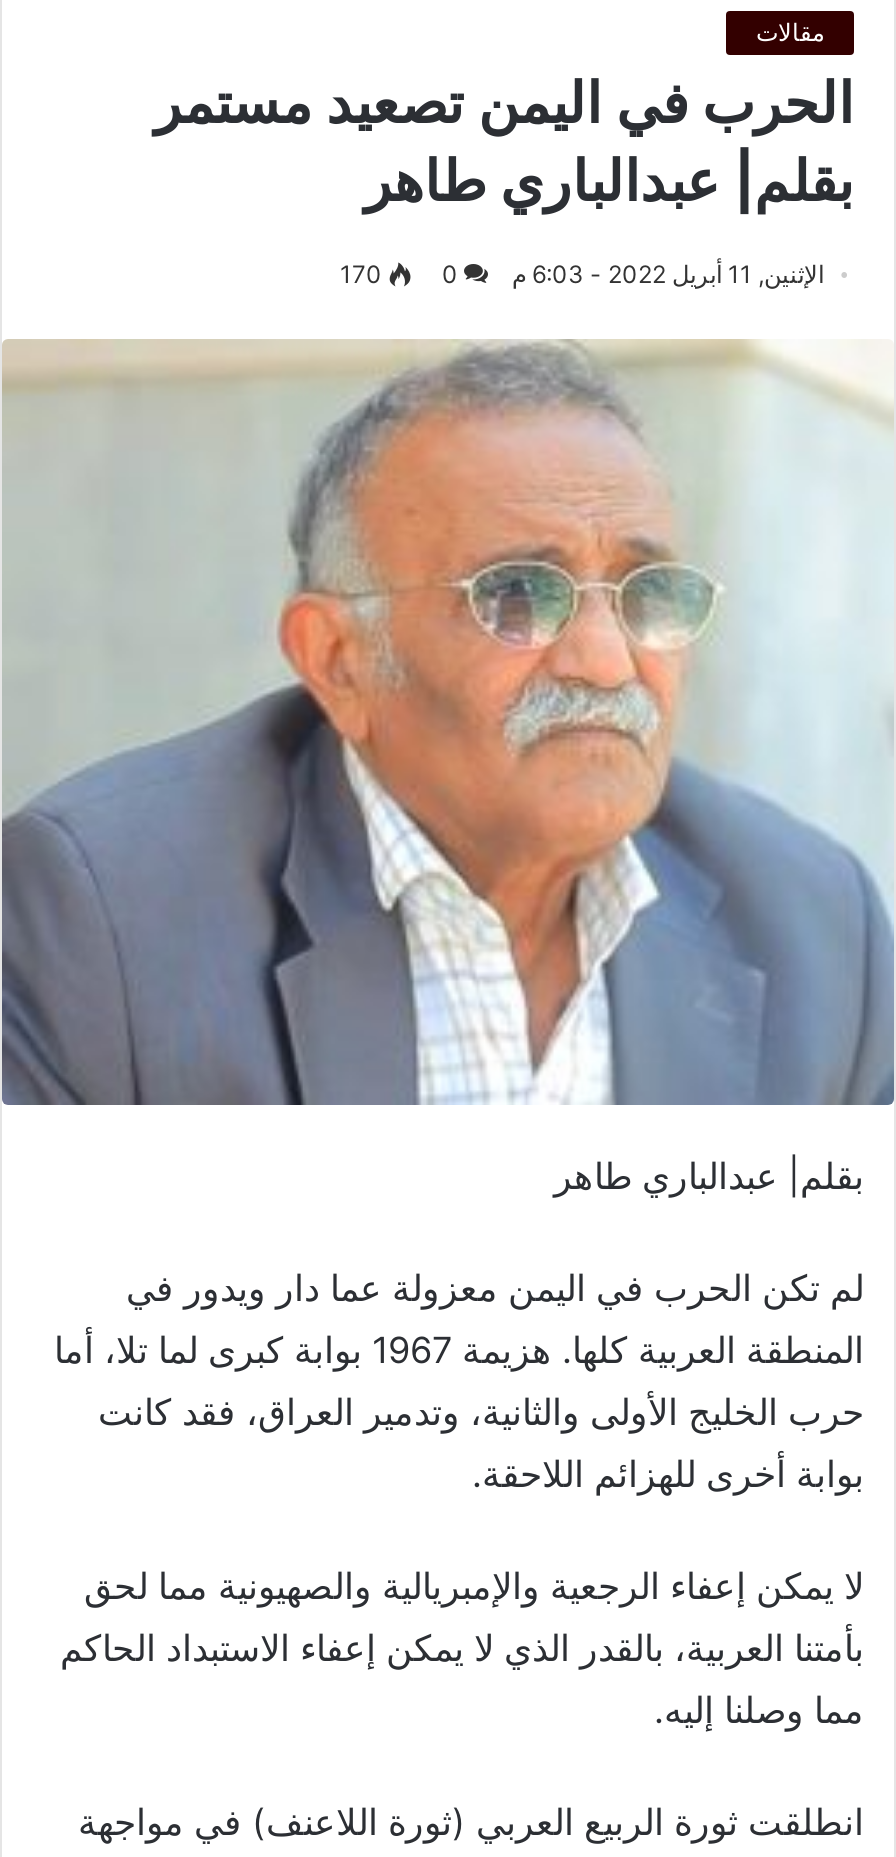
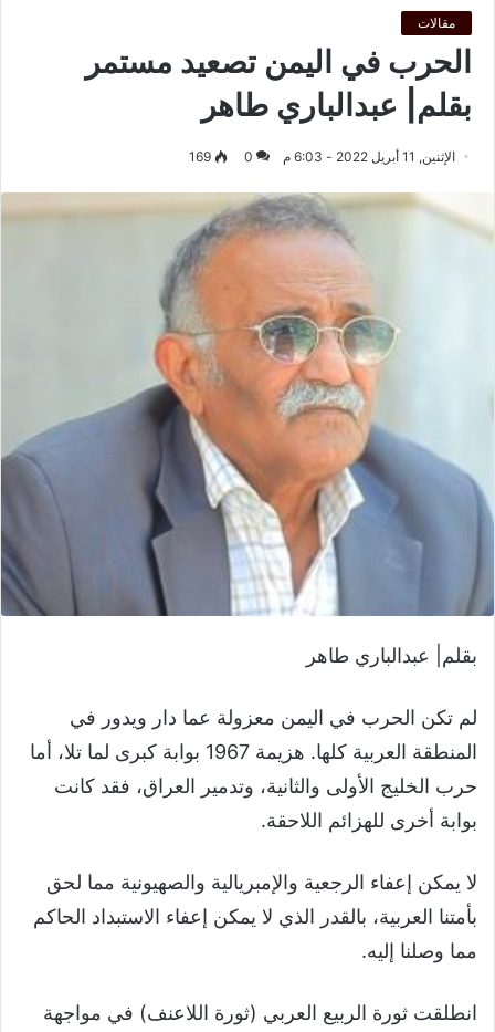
[340,258,458,288] 170 0 -> [189,148,253,164] 169 0

